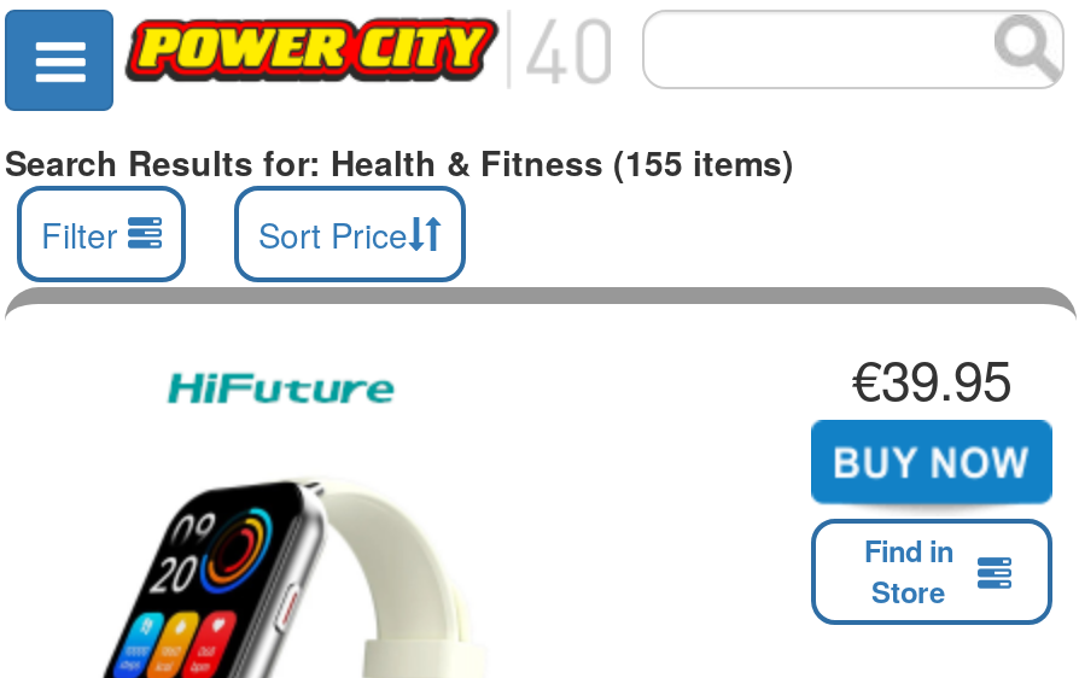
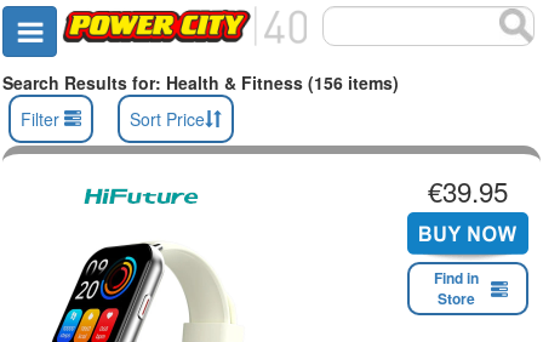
[5,138,794,186] Search Results for: Health & Fitness (155 items) -> [2,70,399,95] Search Results for: Health & Fitness (156 items)

